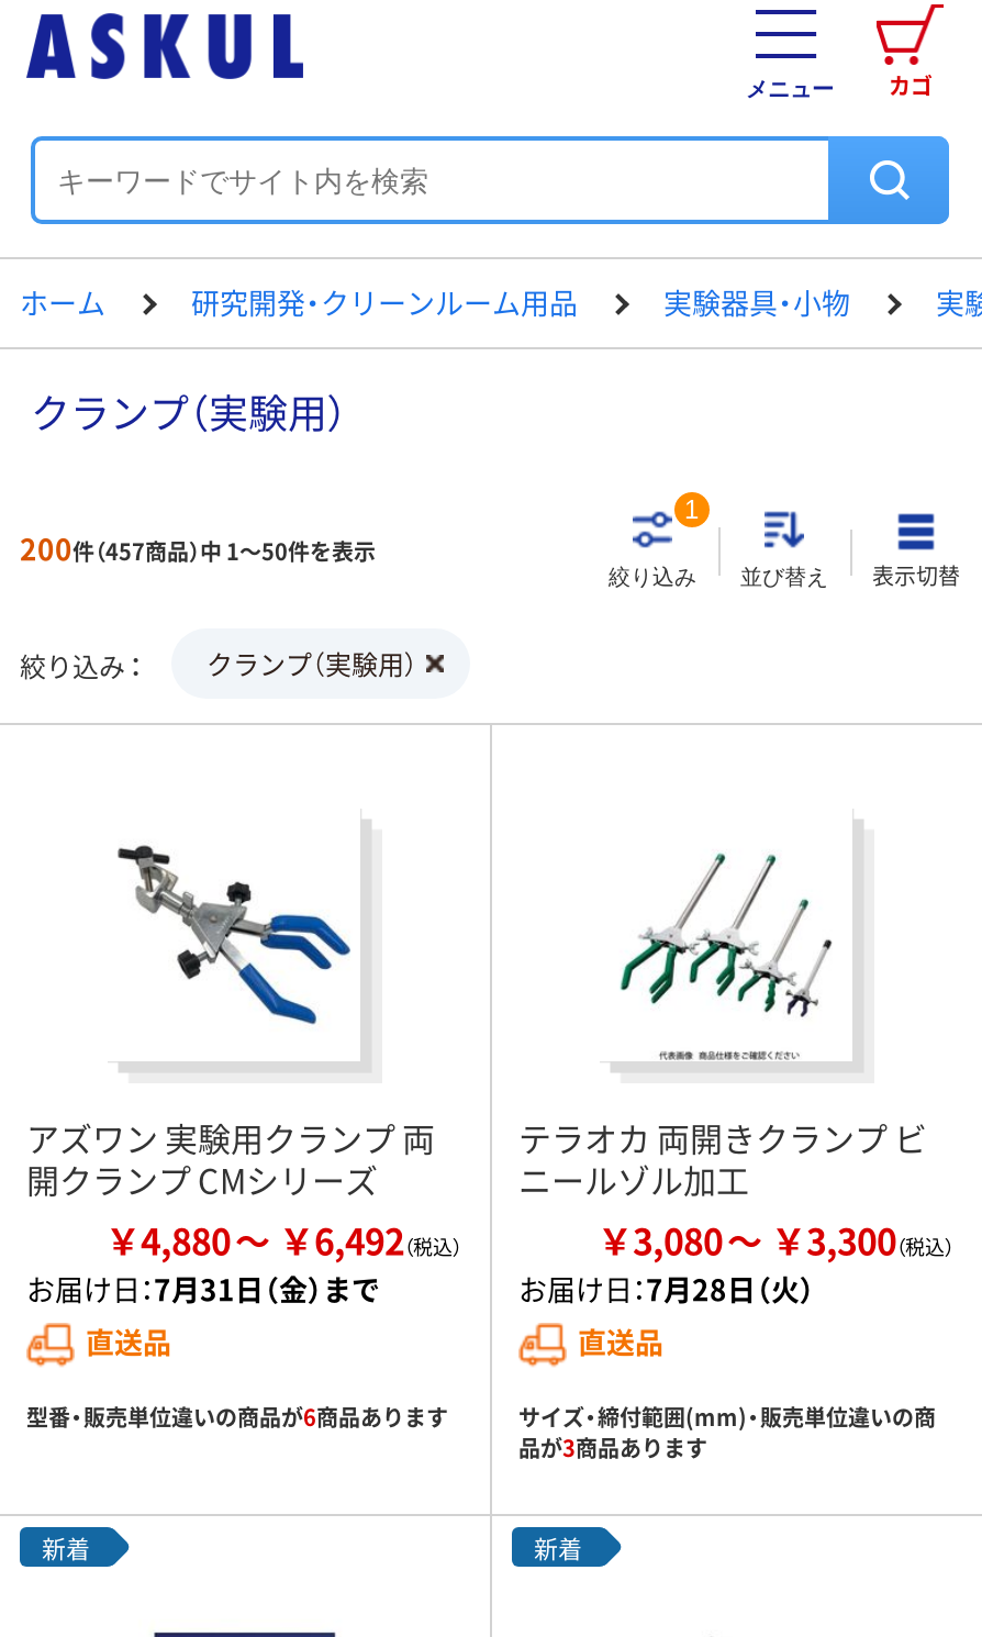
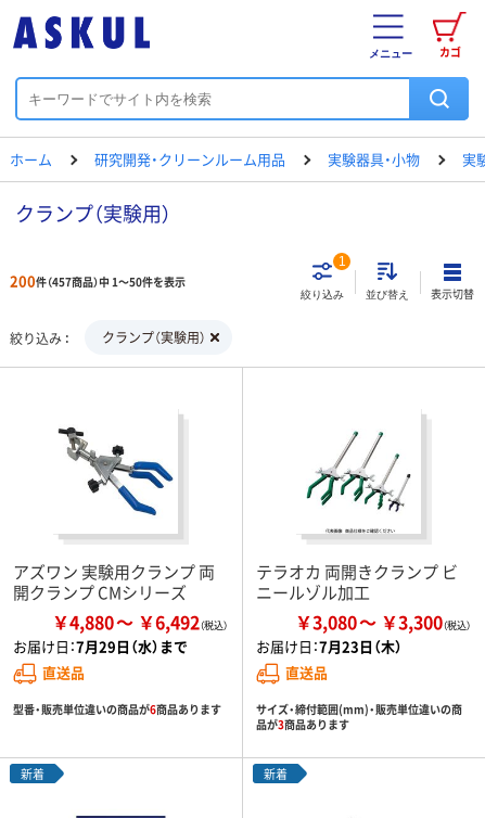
[26,1268,380,1310] お届け日：7月31日（金）まで -> [13,636,188,656] お届け日：7月29日（水）まで
[518,1268,815,1310] お届け日：7月28日（火） -> [256,636,403,656] お届け日：7月23日（木）

